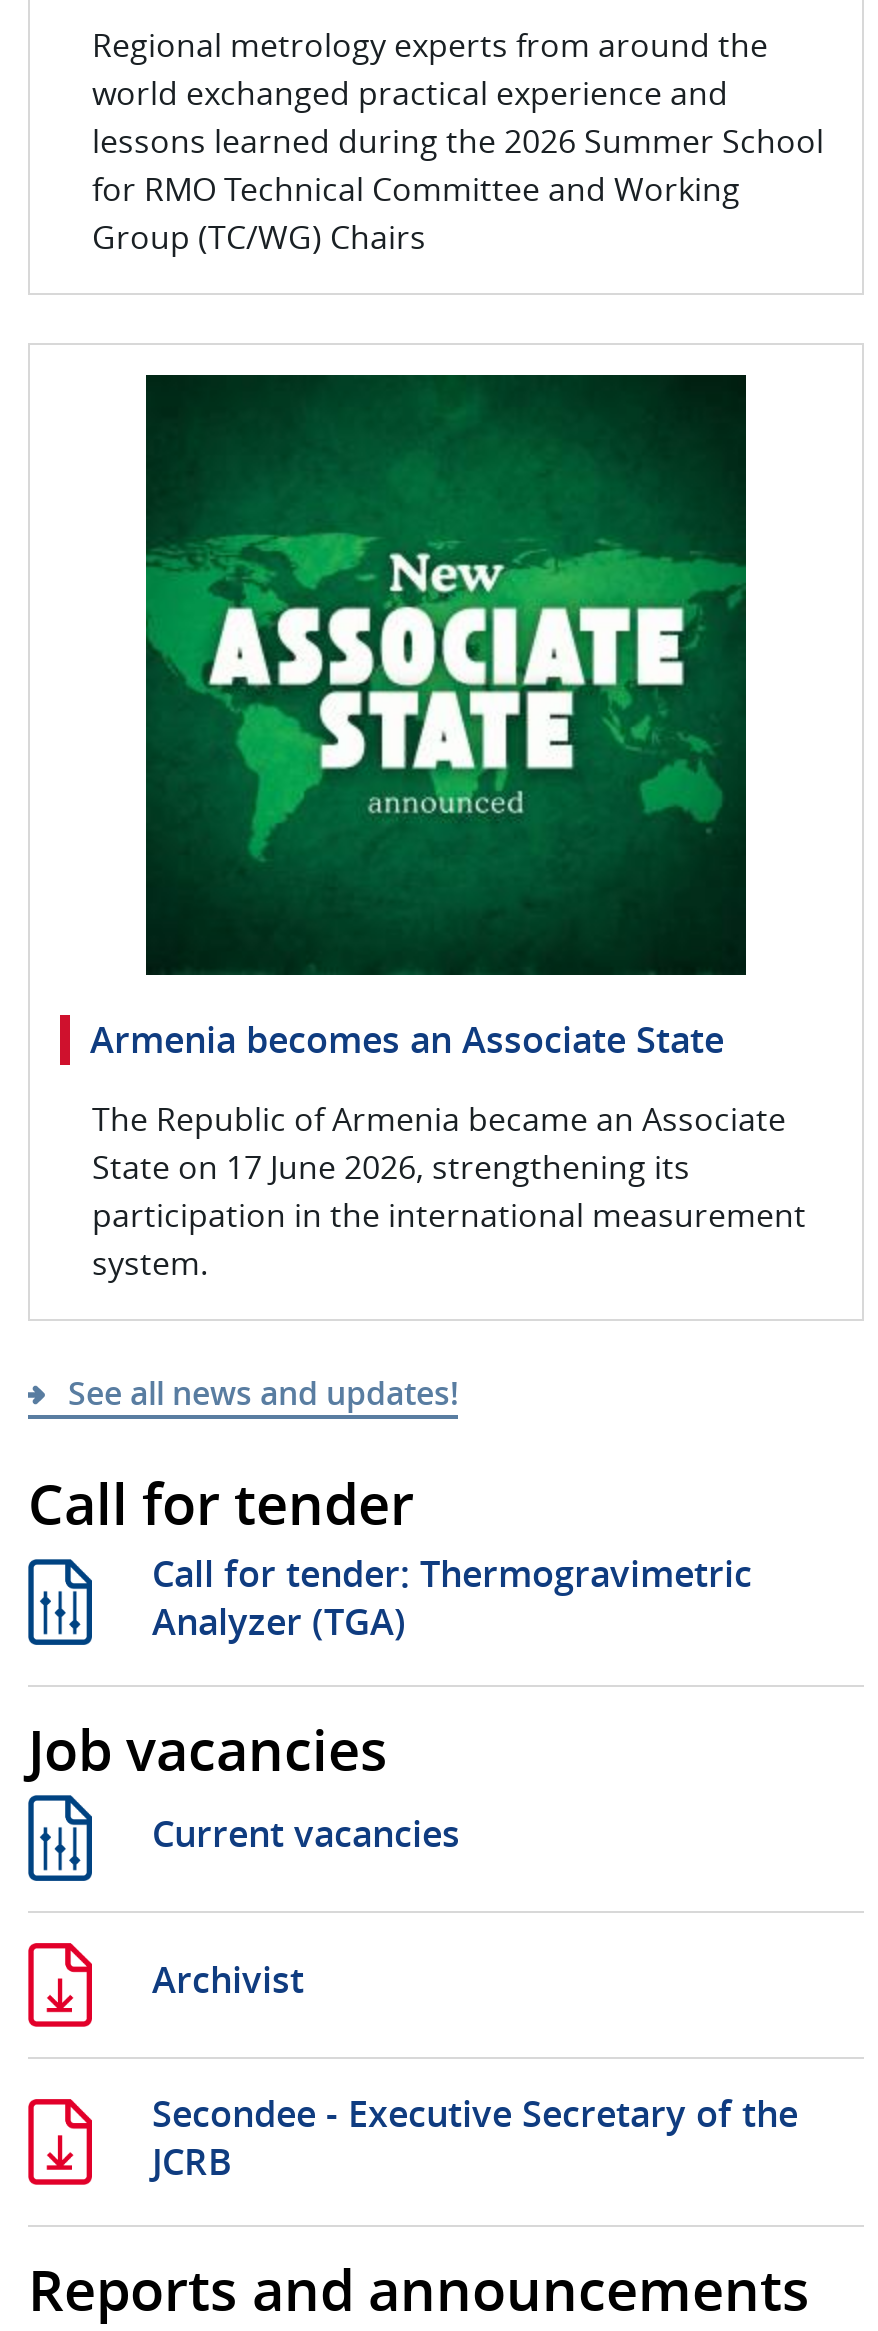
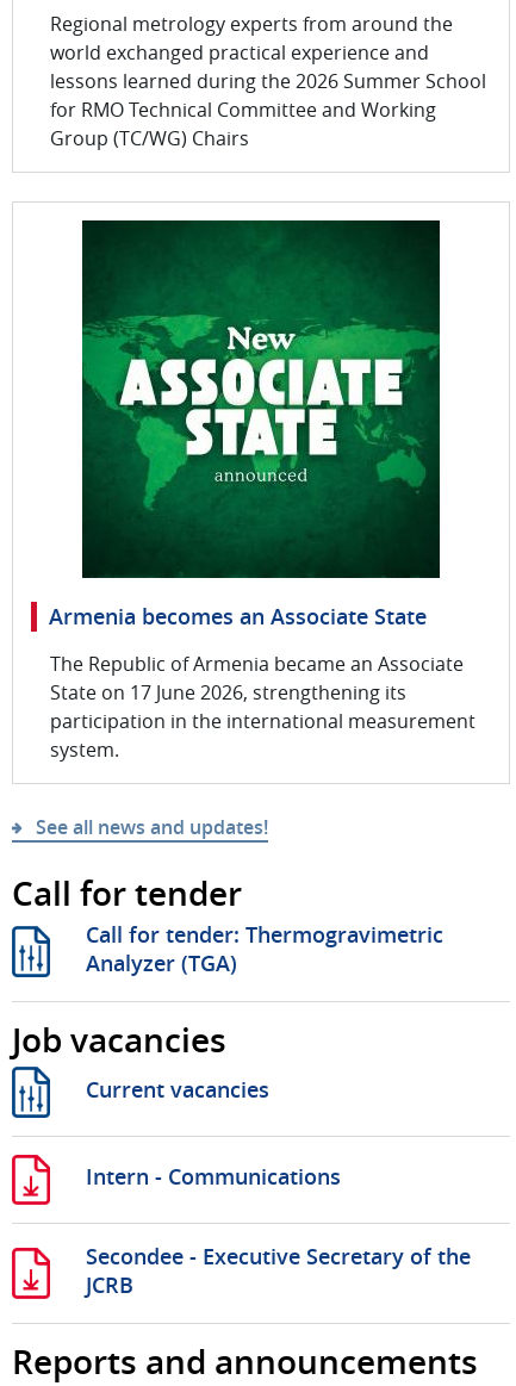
[152,1956,304,2004] Archivist -> [86,1163,341,1191] Intern - Communications

